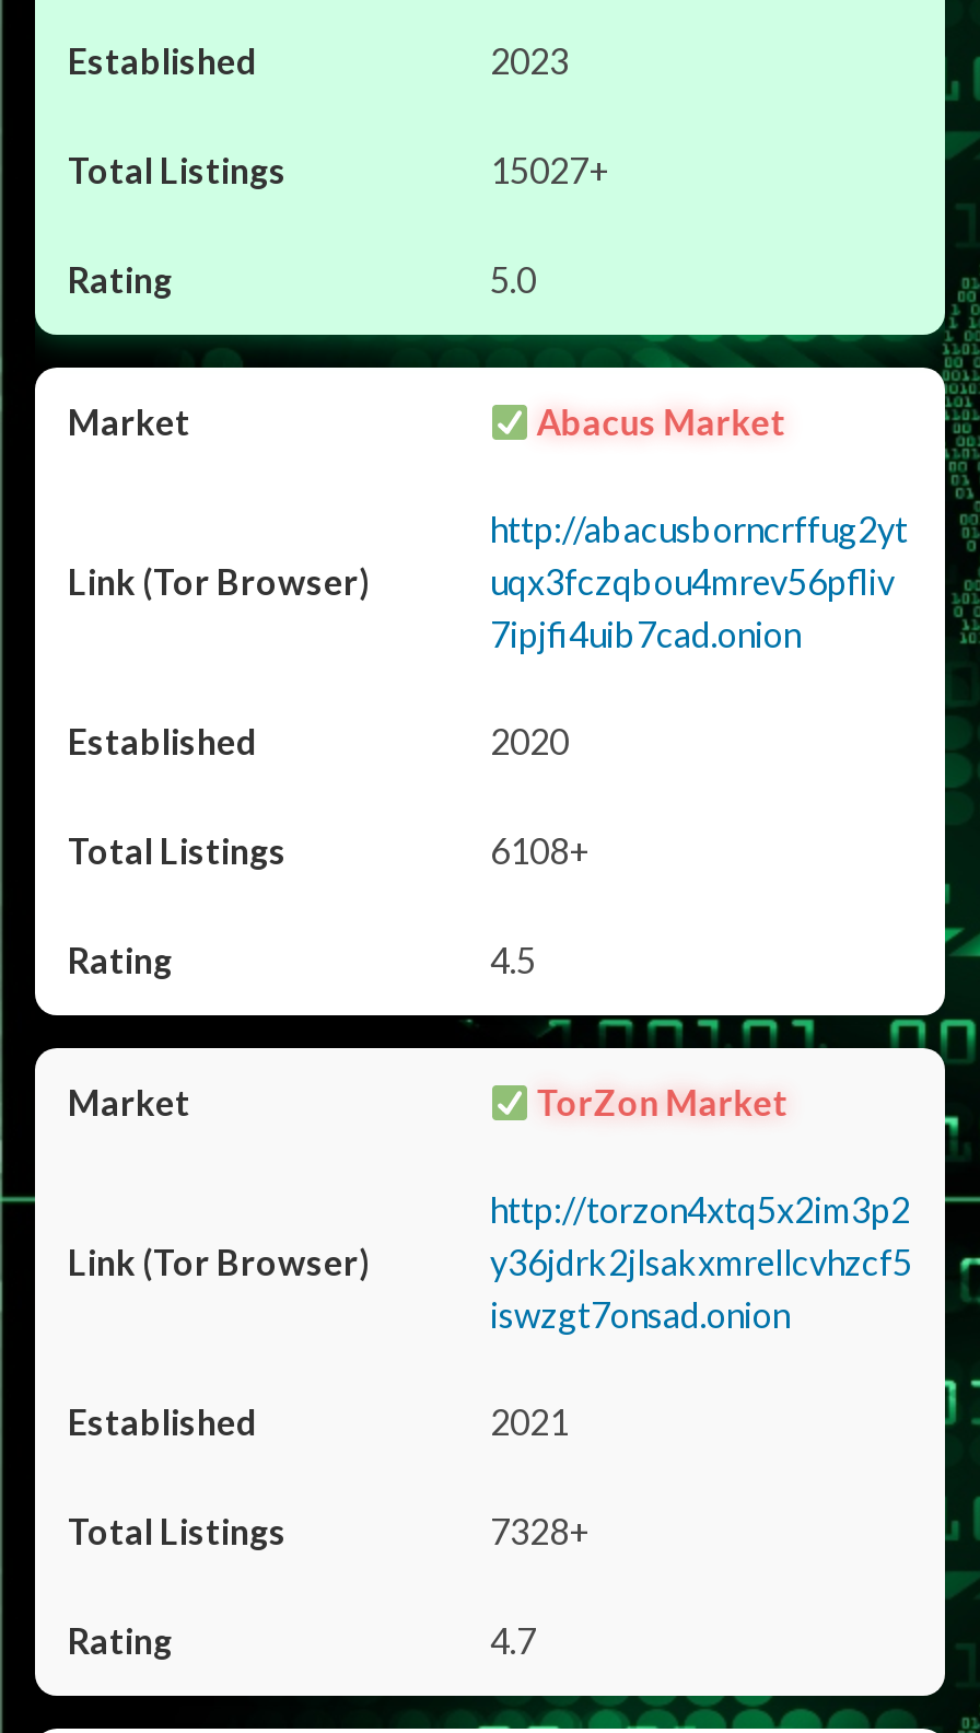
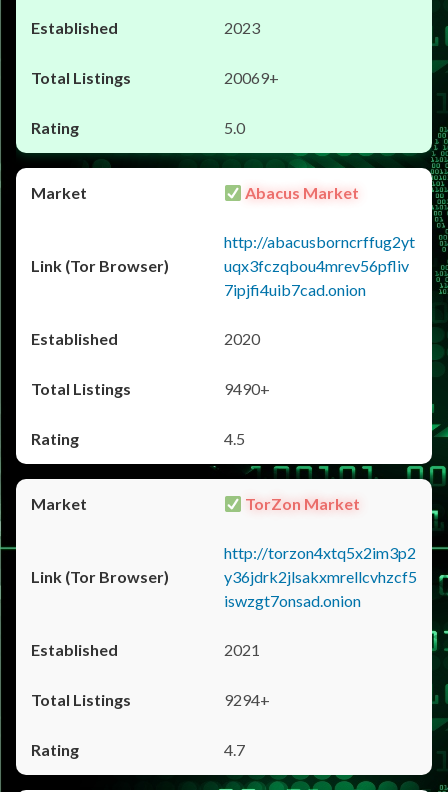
[490,149,610,190] 15027+ -> [224,68,279,87] 20069+
[490,829,591,871] 6108+ -> [224,379,270,398] 9490+
[490,1510,591,1551] 7328+ -> [224,690,270,709] 9294+

